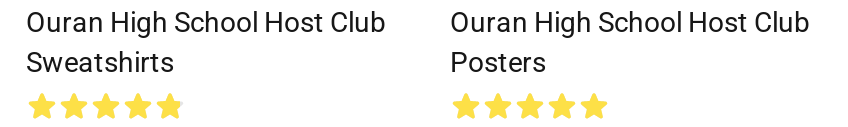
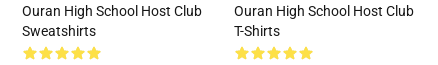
[450,46,546,78] Posters -> [234,23,280,39] T-Shirts

